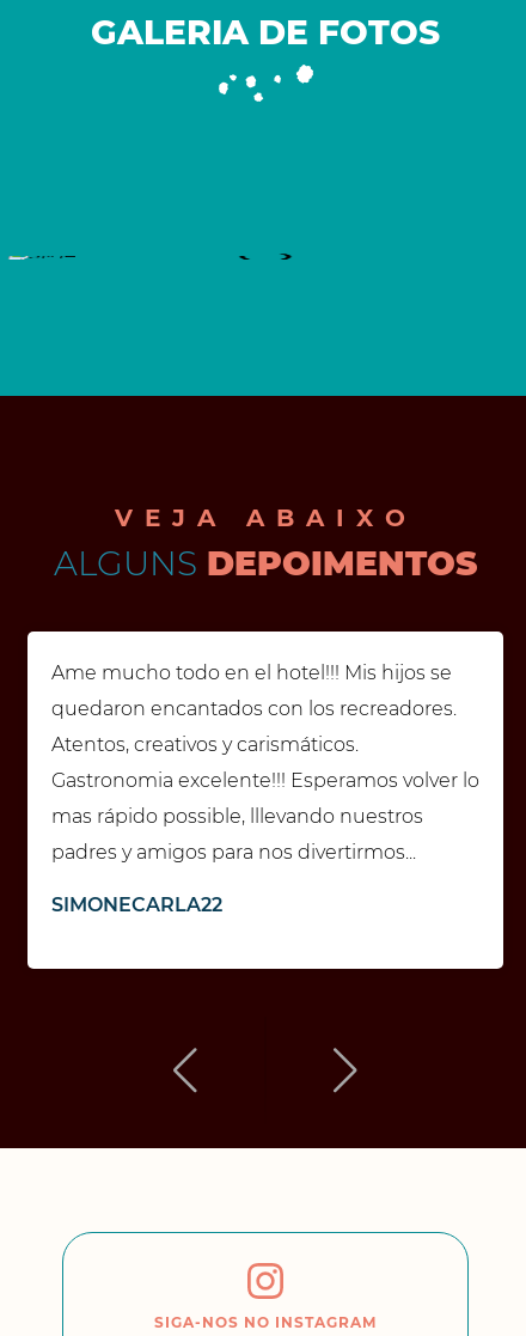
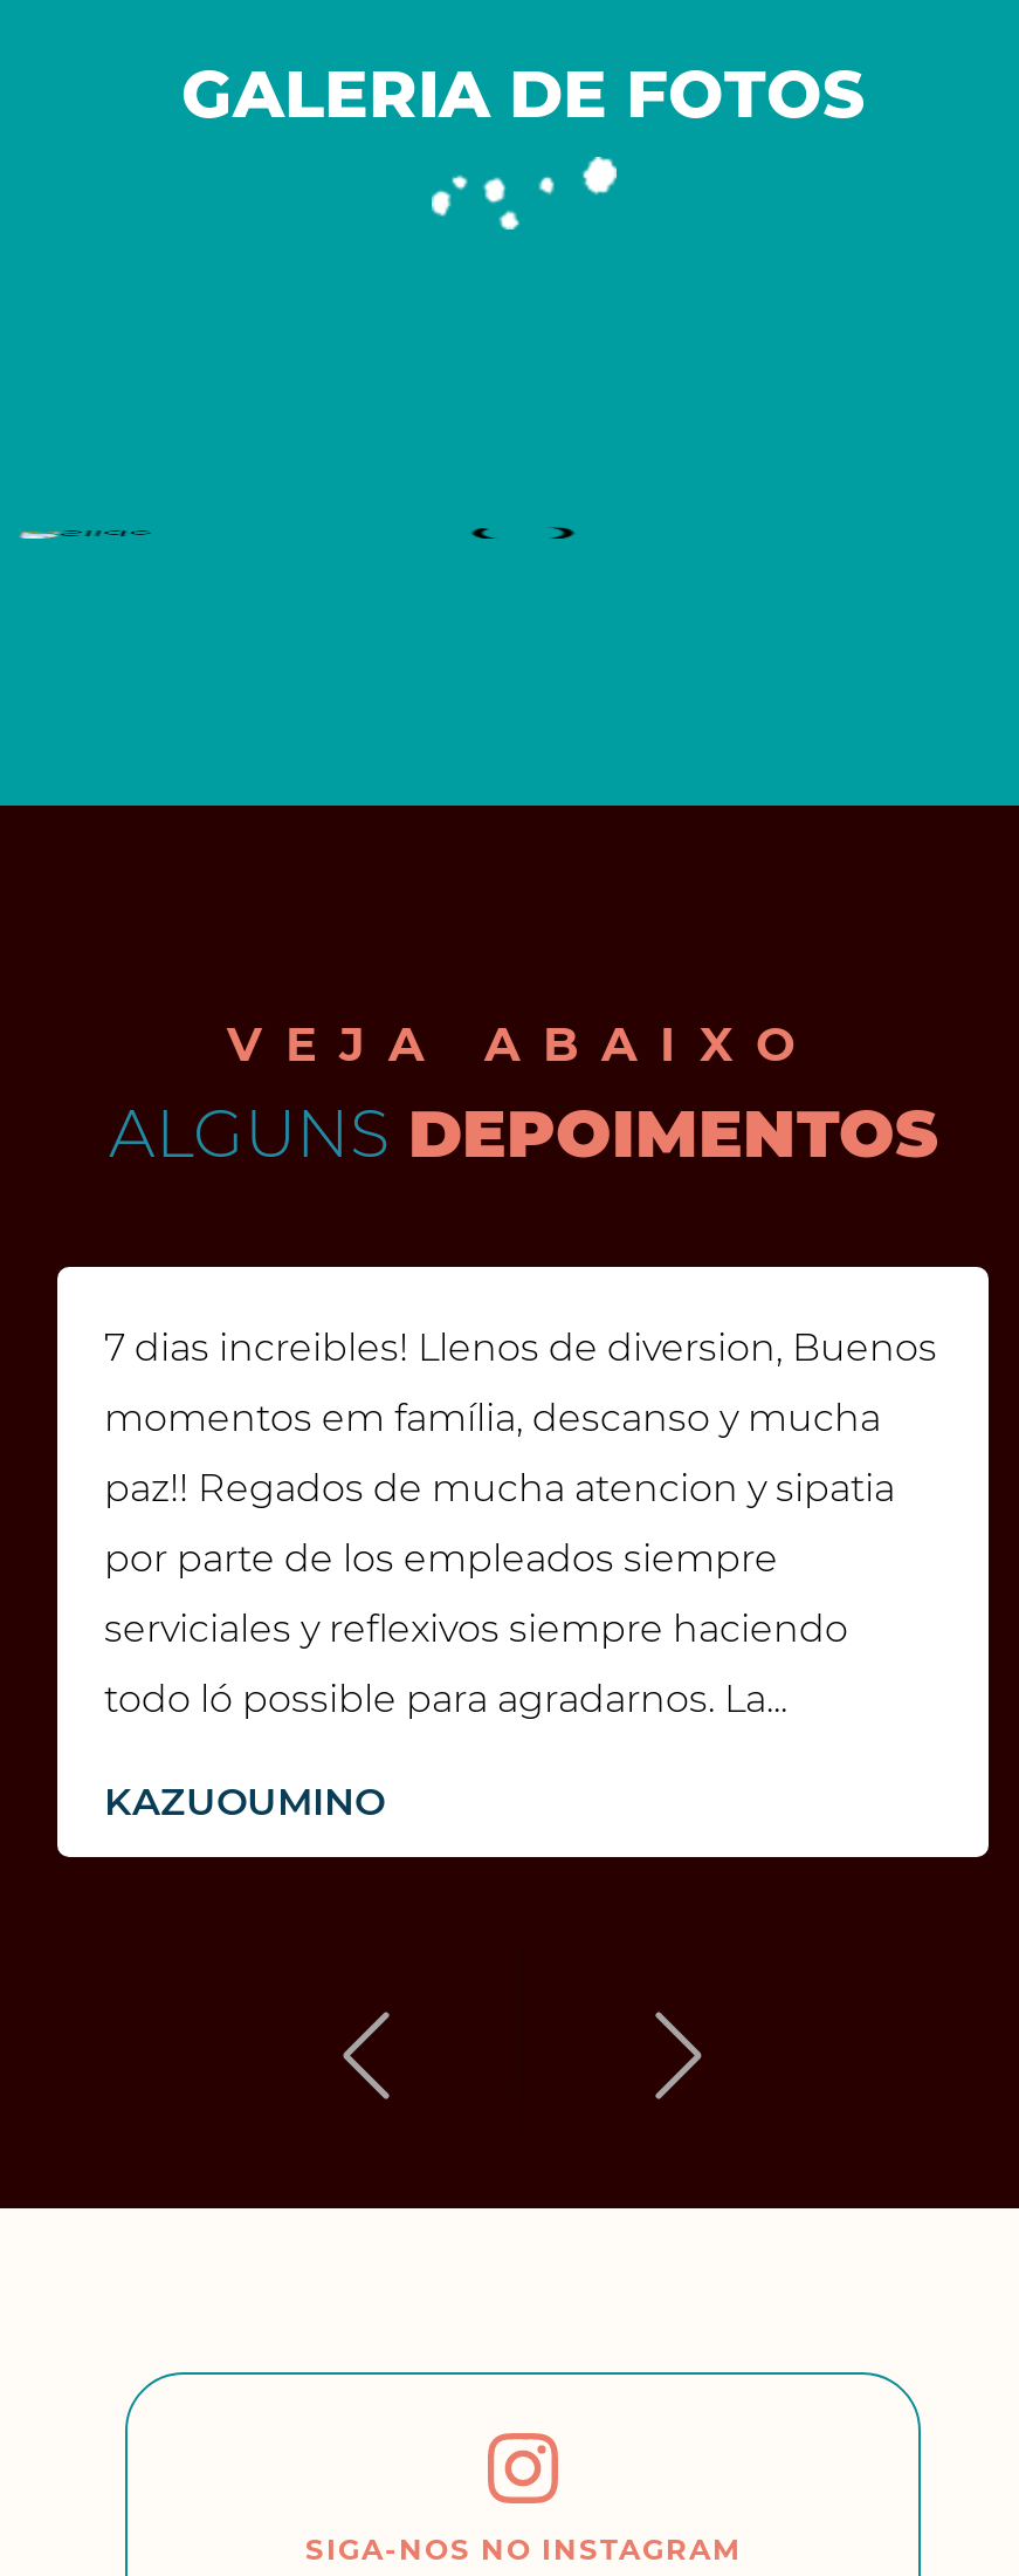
[51,662,452,684] Ame mucho todo en el hotel!!! Mis hijos se -> [104,1326,937,1370] 7 dias increibles! Llenos de diversion, Buenos
[51,697,457,720] quedaron encantados con los recreadores. -> [104,1396,881,1440] momentos em família, descanso y mucha
[51,733,359,756] Atentos, creativos y carismáticos. -> [104,1466,895,1511] paz!! Regados de mucha atencion y sipatia
[51,769,479,792] Gastronomia excelente!!! Esperamos volver lo -> [104,1536,778,1581] por parte de los empleados siempre
[51,805,423,828] mas rápido possible, lllevando nuestros -> [104,1607,848,1651] serviciales y reflexivos siempre haciendo
[51,841,416,864] padres y amigos para nos divertirmos... -> [104,1677,787,1721] todo ló possible para agradarnos. La...
[51,894,222,916] SIMONECARLA22 -> [104,1780,385,1825] KAZUOUMINO

